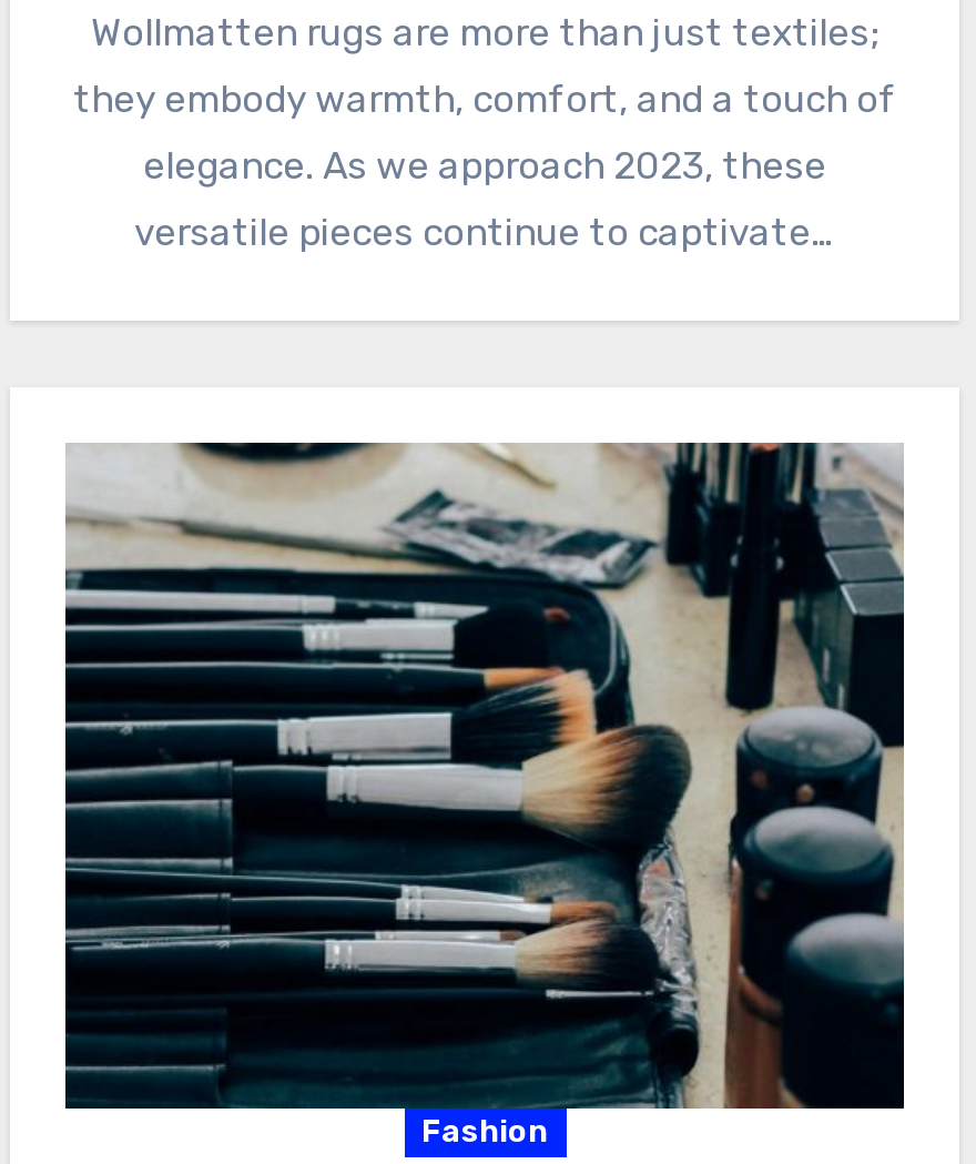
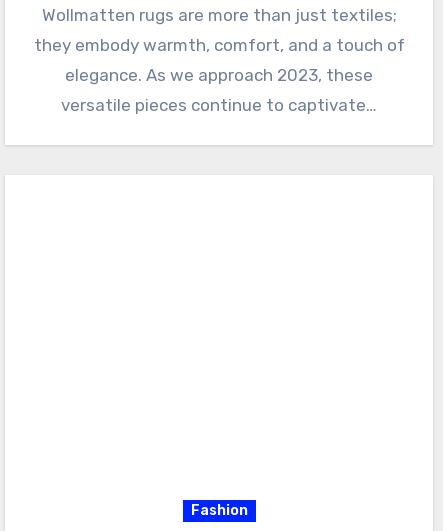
[63,441,906,1111] [image] -> none

